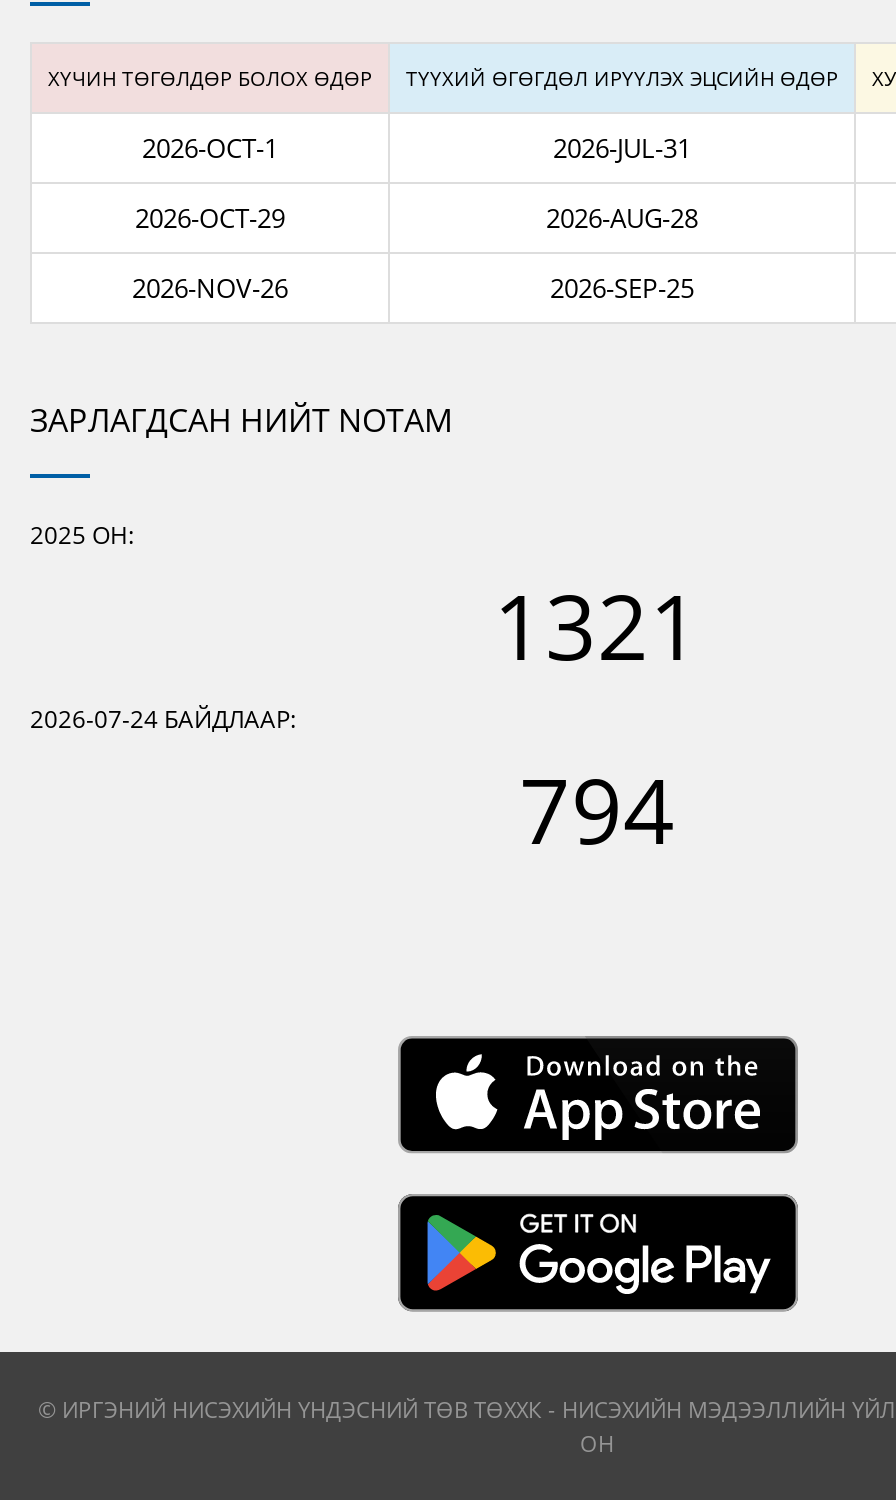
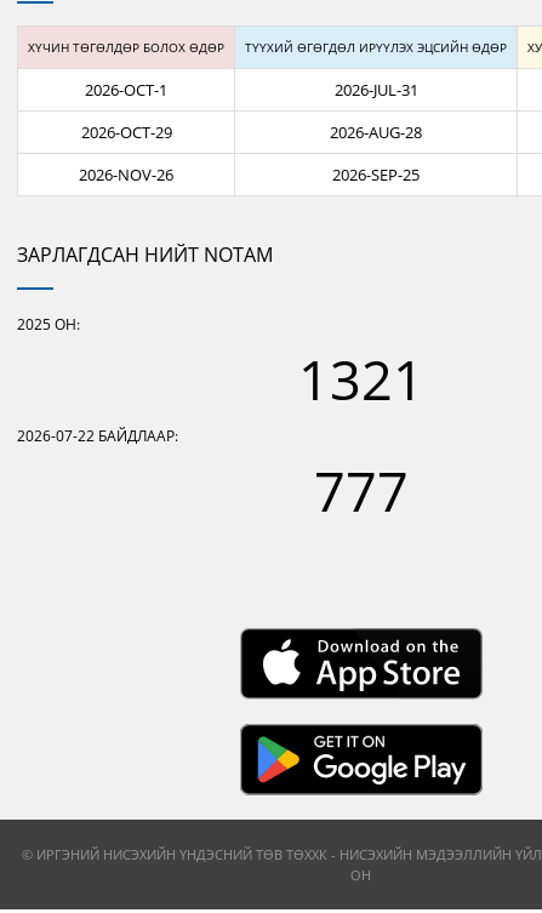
[30,702,296,736] 2026-07-24 БАЙДЛААР: -> [17,426,178,446] 2026-07-22 БАЙДЛААР:
[519,748,675,870] 794 -> [313,454,408,528] 777

